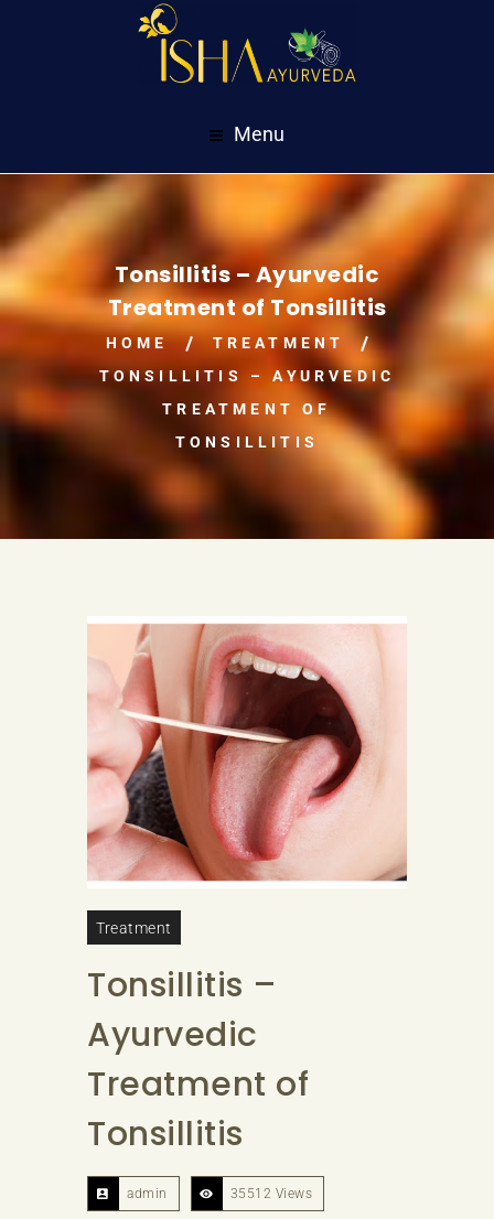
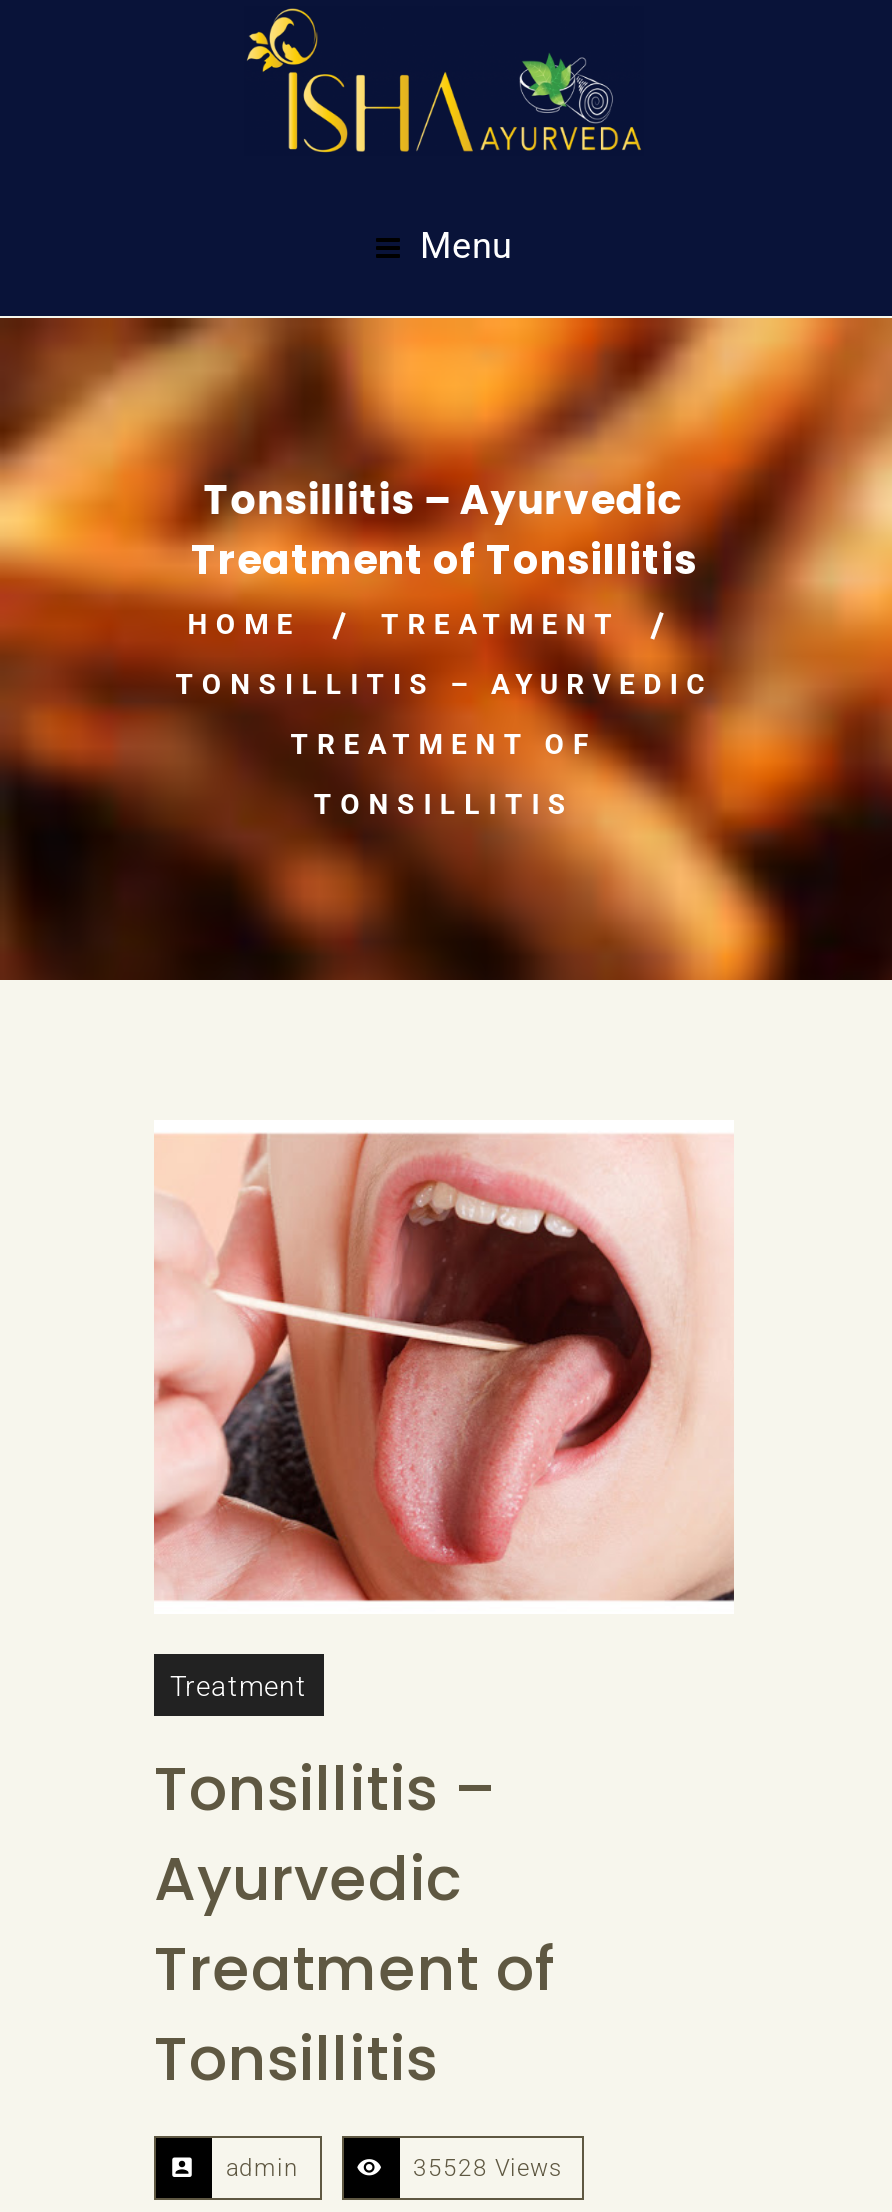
[230,1186,312,1202] 35512 Views -> [413,2154,562,2182] 35528 Views

